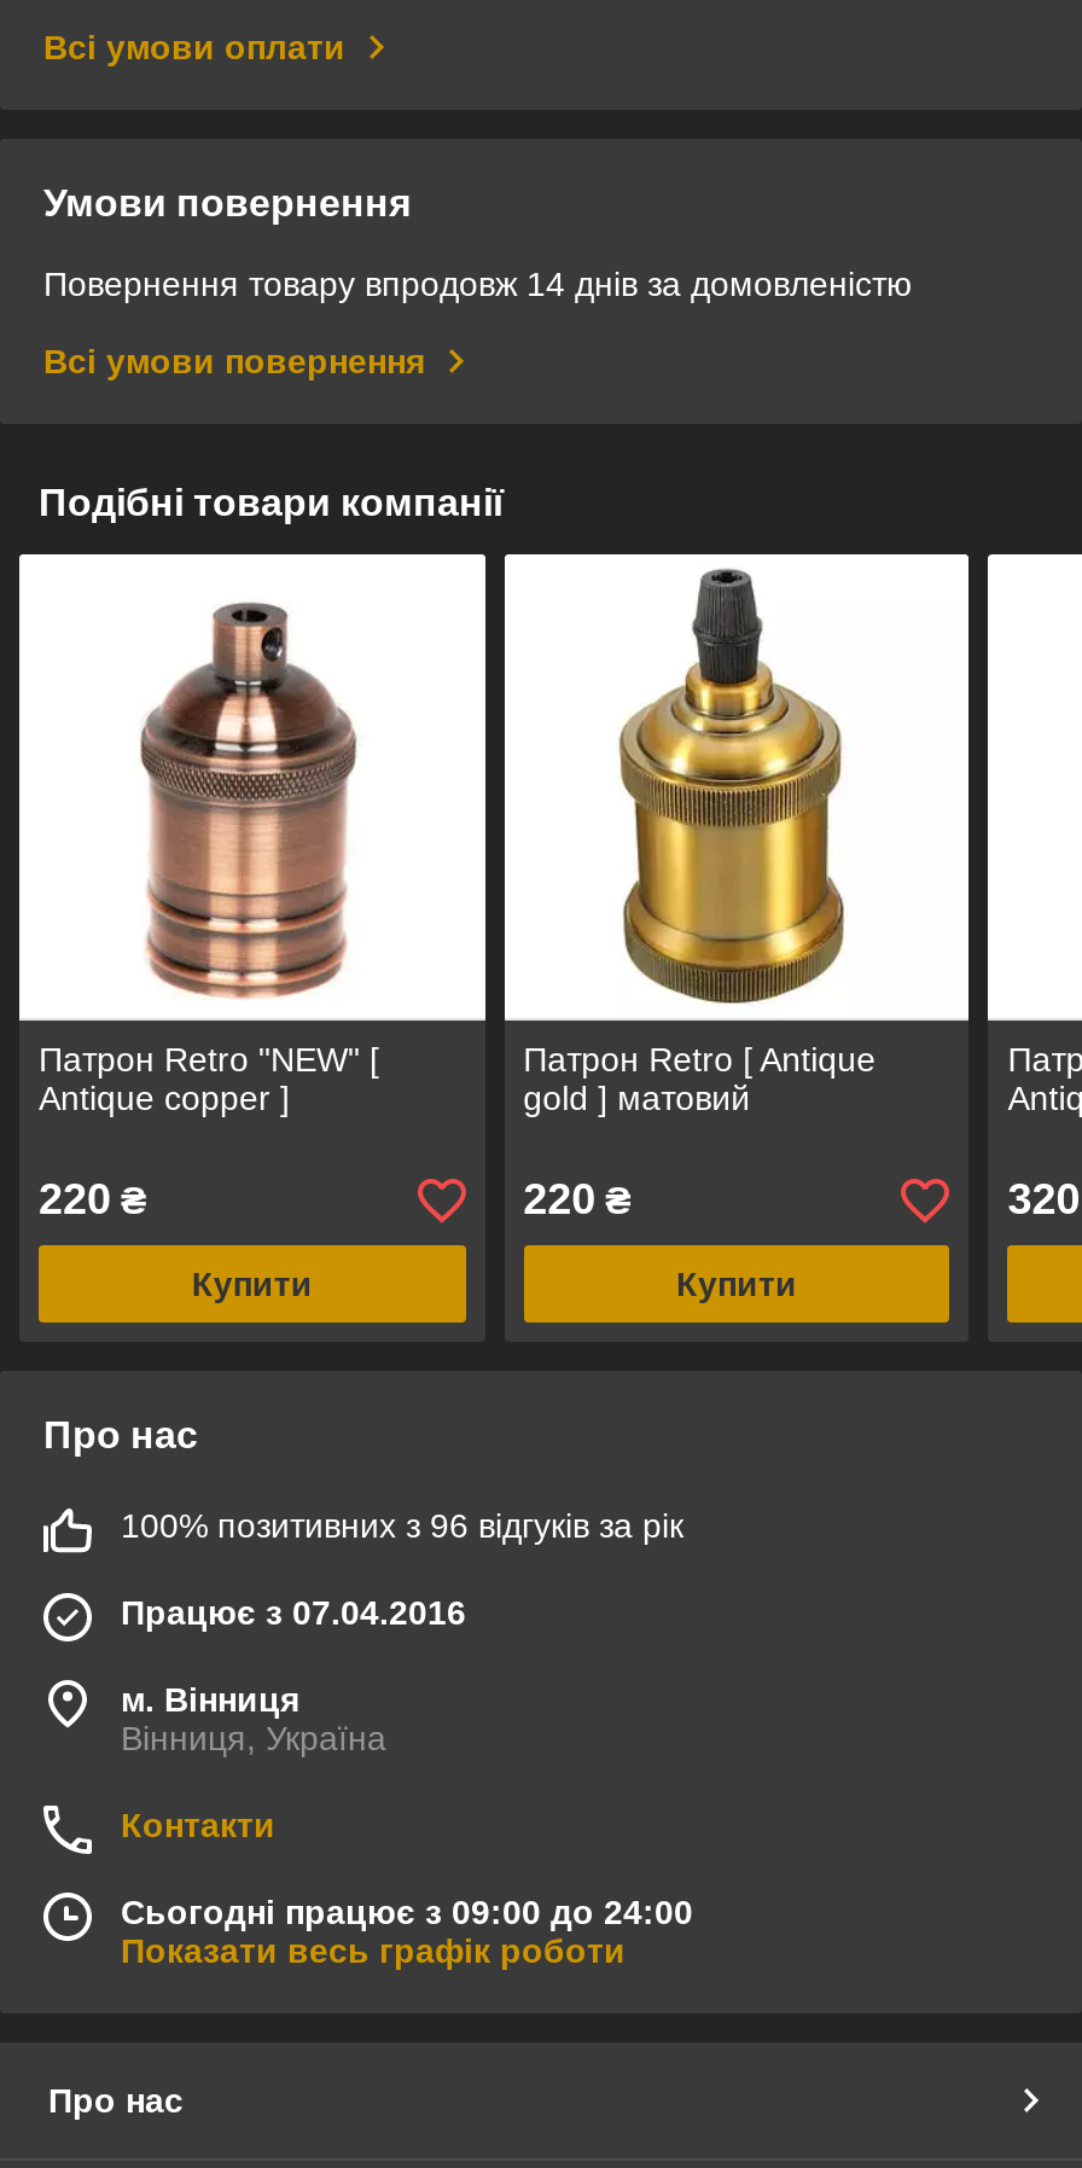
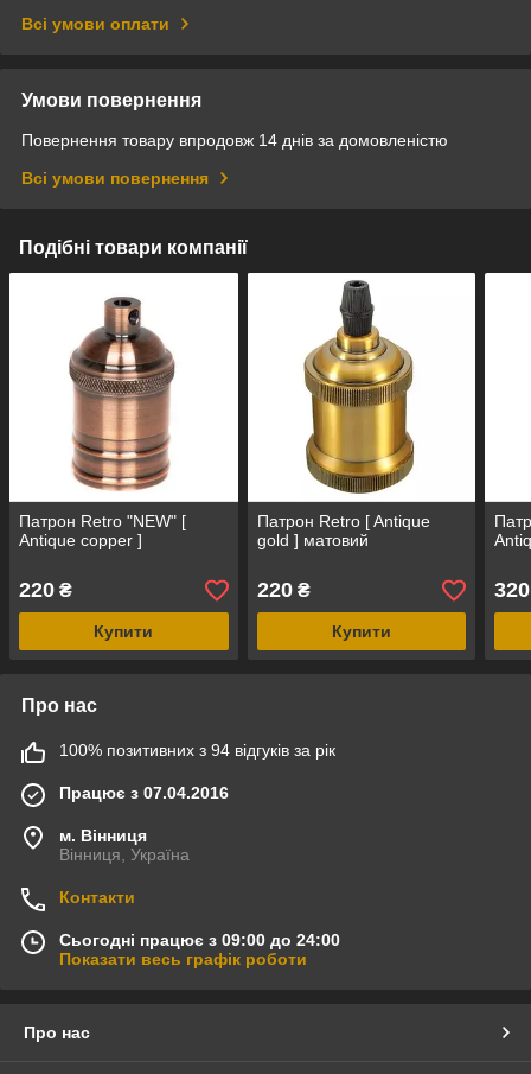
[121,1507,683,1546] 100% позитивних з 96 відгуків за рік -> [59,741,335,760] 100% позитивних з 94 відгуків за рік

